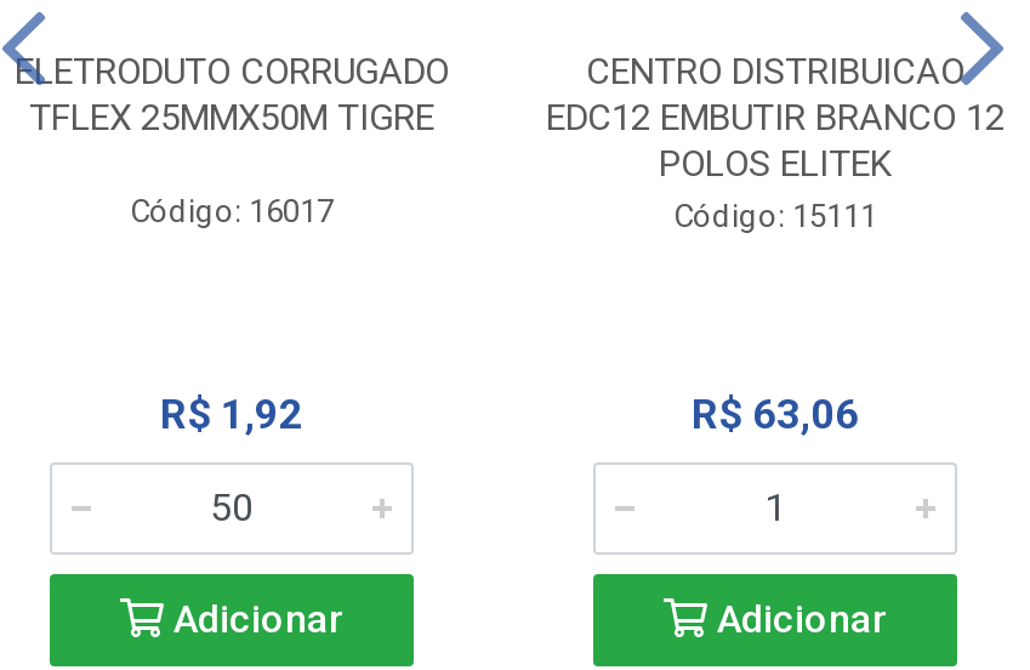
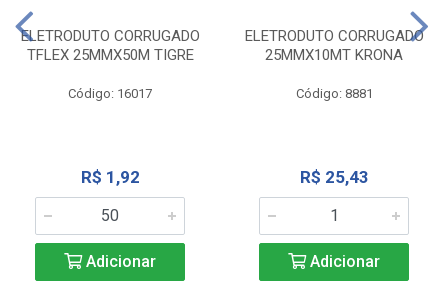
[546,49,1005,234] CENTRO DISTRIBUICAO | EDC12 EMBUTIR BRANCO 12 | POLOS ELITEK | Código: 15111 -> [244,27,423,101] ELETRODUTO CORRUGADO | 25MMX10MT KRONA | Código: 8881
[692,389,859,437] R$ 63,06 -> [299,167,368,187] R$ 25,43

